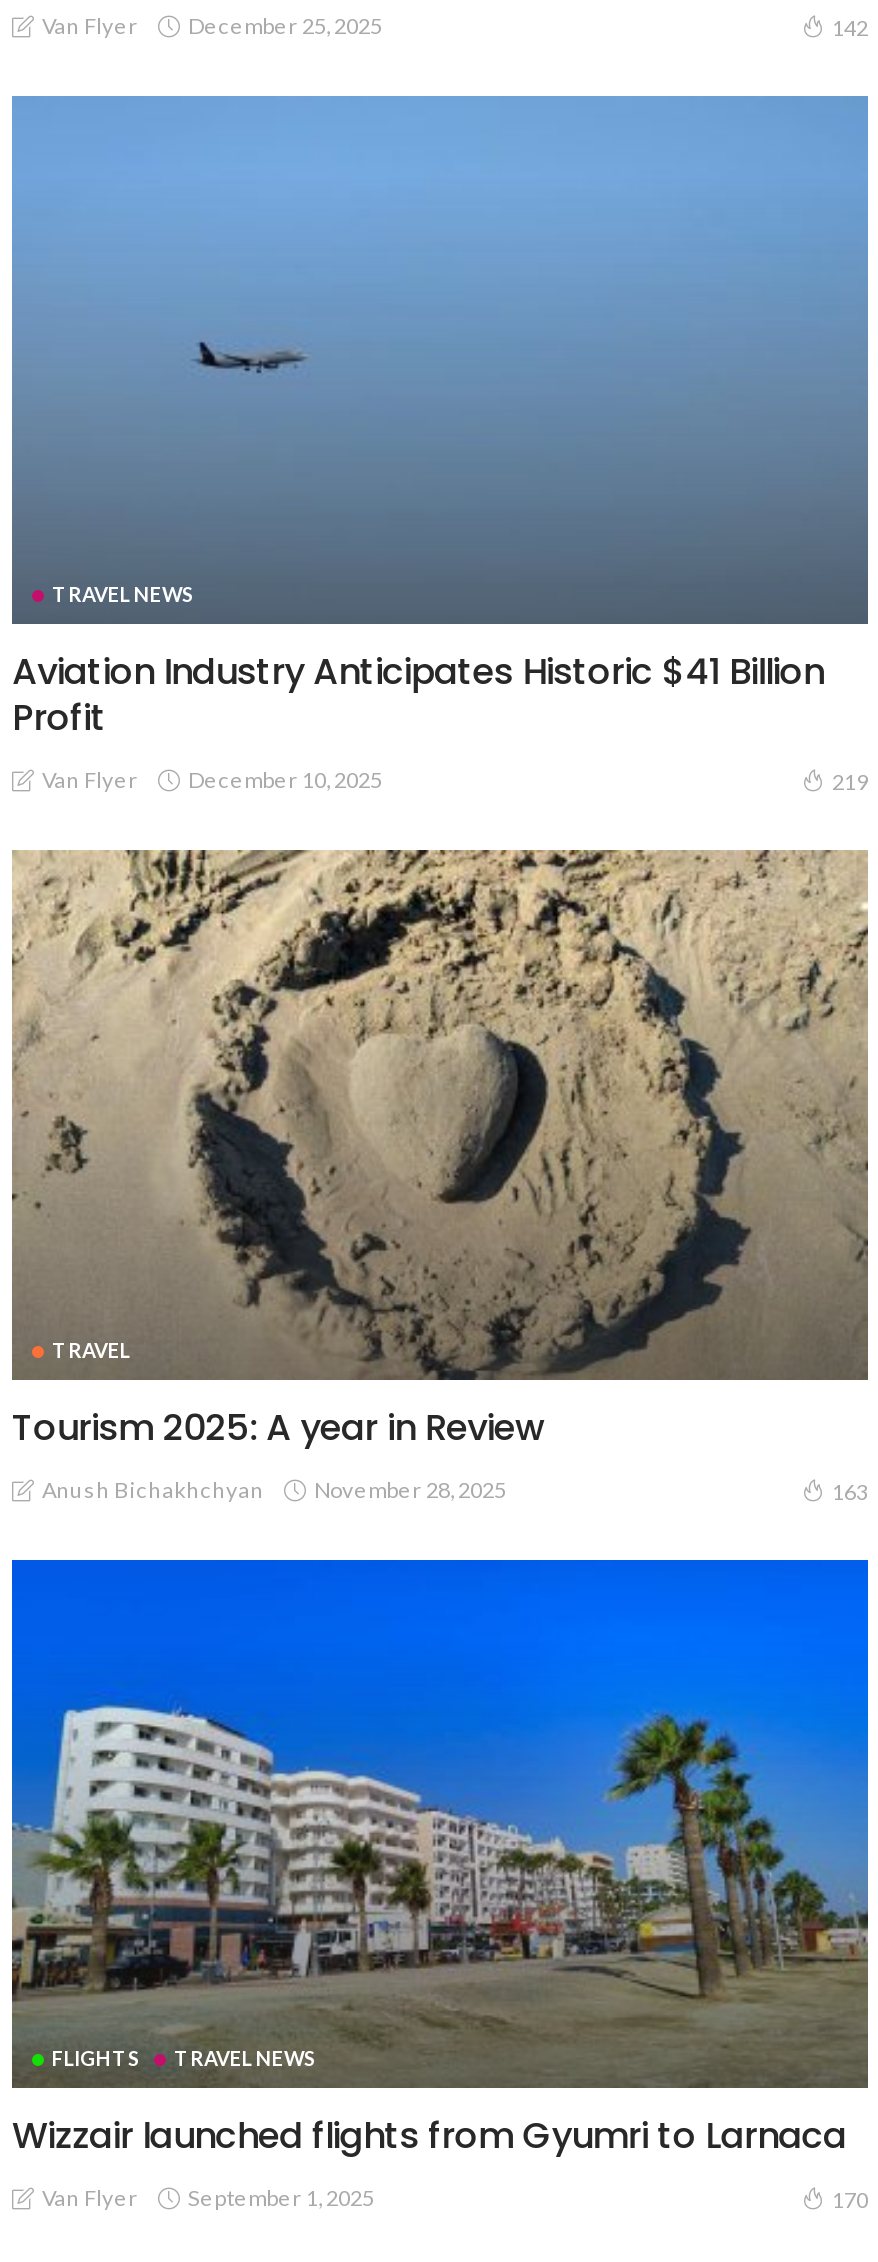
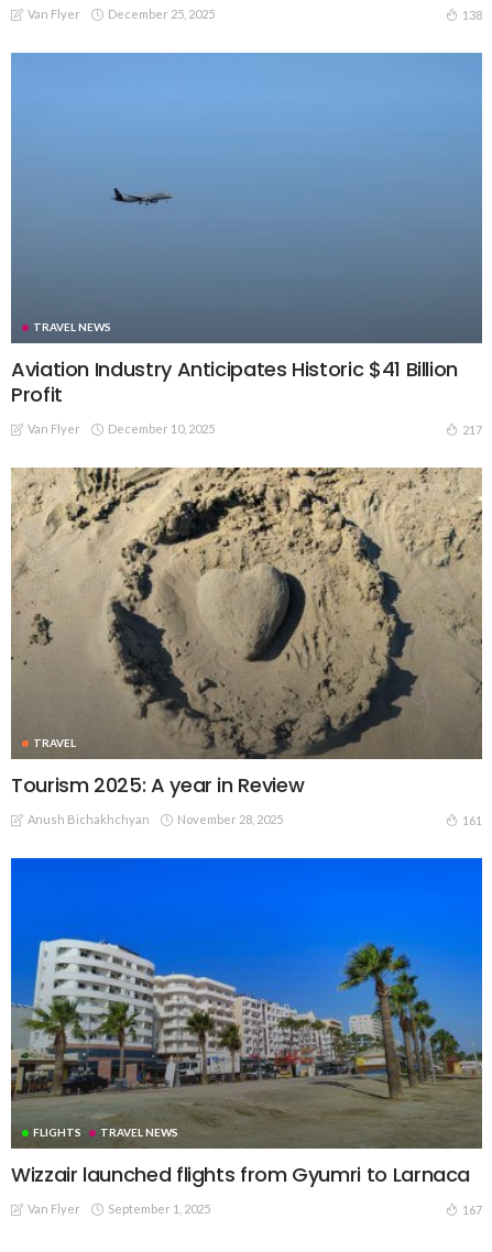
[832,13,868,39] 142 -> [462,7,482,22] 138
[832,768,868,794] 219 -> [462,423,482,437] 217
[832,1477,868,1503] 163 -> [462,813,482,827] 161
[832,2187,868,2213] 170 -> [462,1203,482,1217] 167

